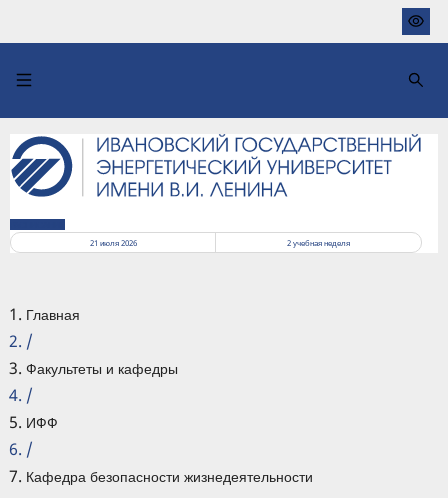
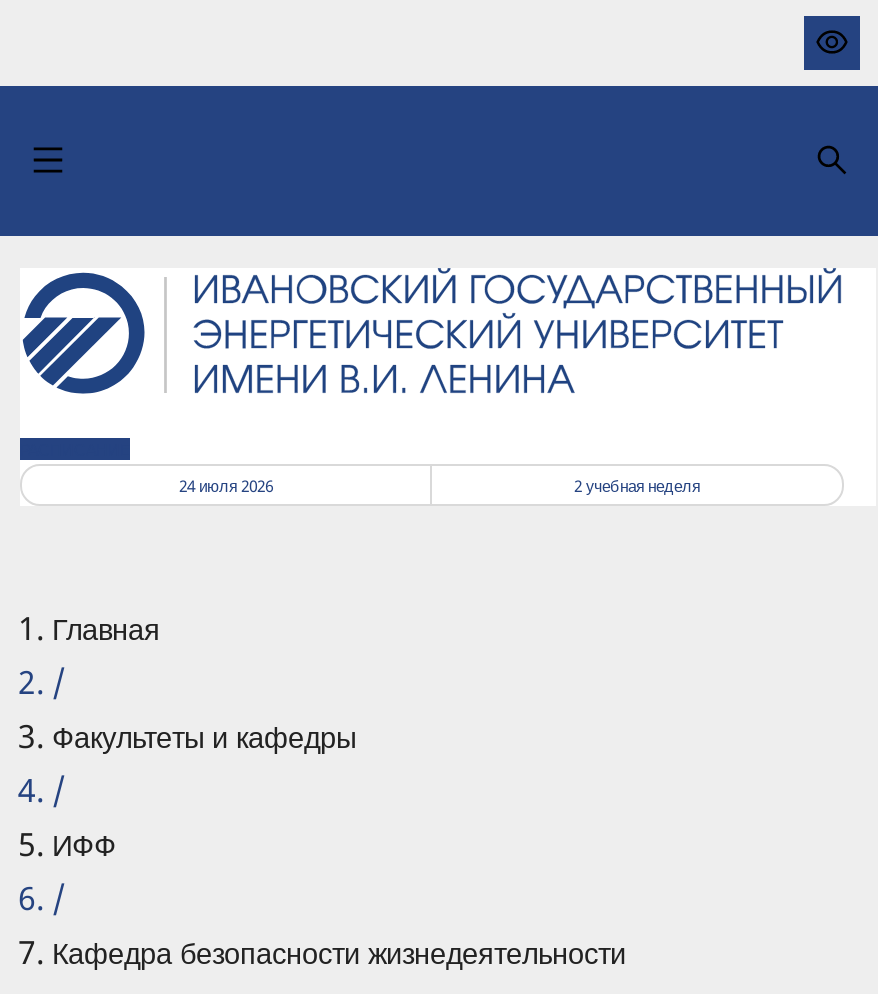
[89,237,136,248] 21 июля 2026 -> [179,473,273,495] 24 июля 2026

